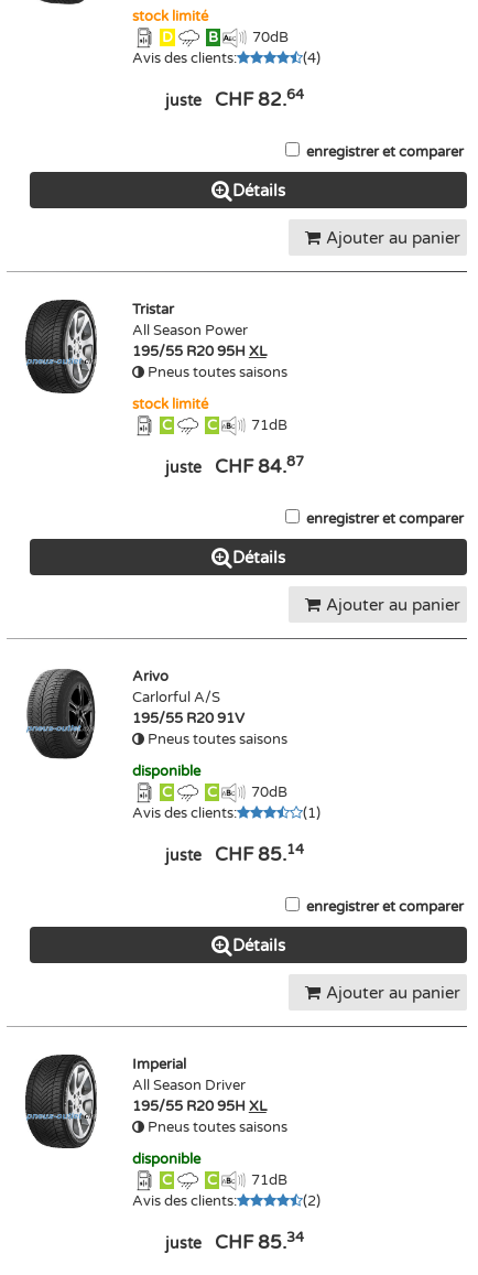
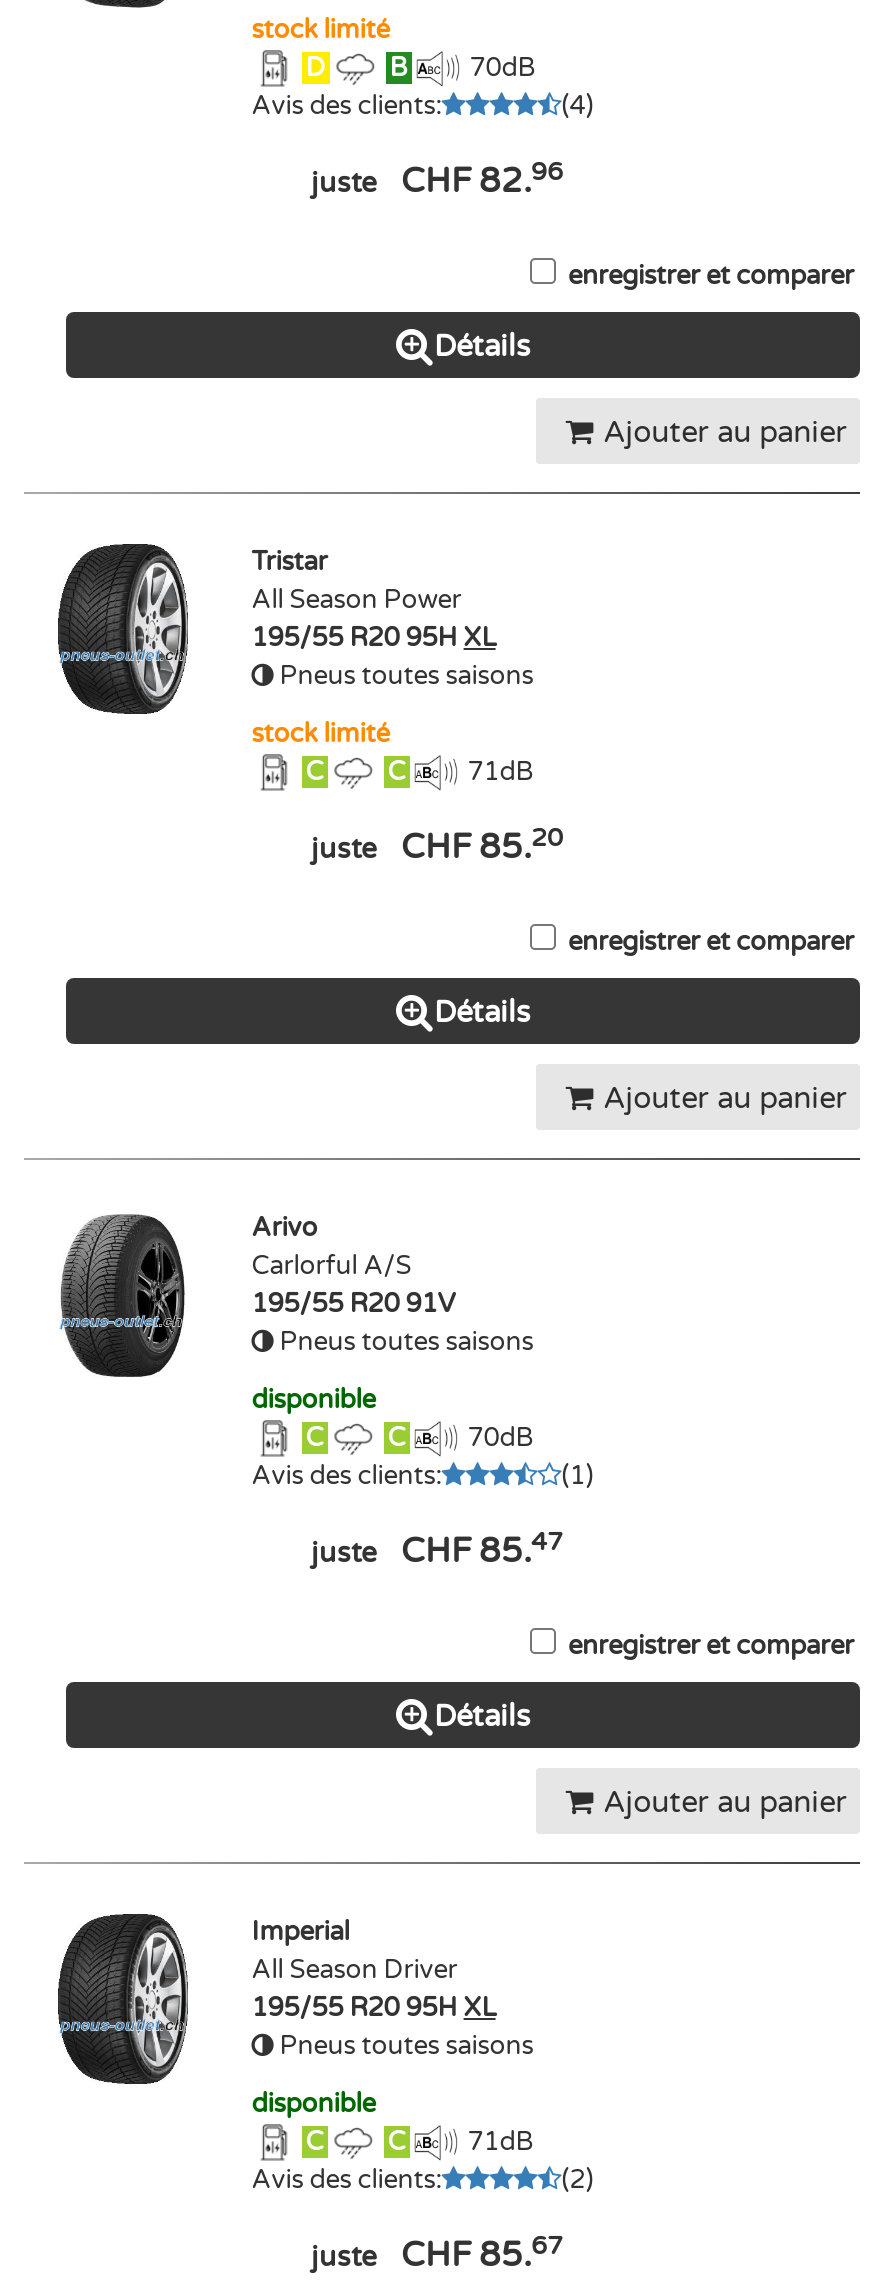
[165,86,303,112] juste CHF 82.64 -> [311,156,563,202] juste CHF 82.96
[165,453,303,479] juste CHF 84.87 -> [311,822,563,869] juste CHF 85.20
[165,841,303,866] juste CHF 85.14 -> [311,1526,563,1573] juste CHF 85.47
[165,1229,303,1255] juste CHF 85.34 -> [311,2230,563,2277] juste CHF 85.67

